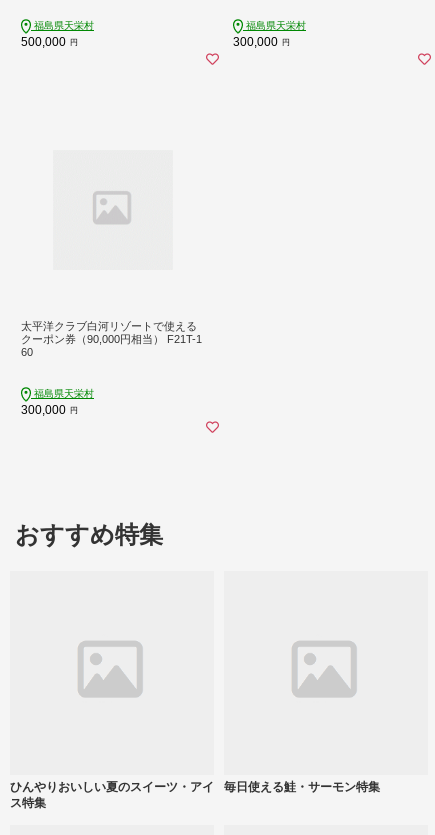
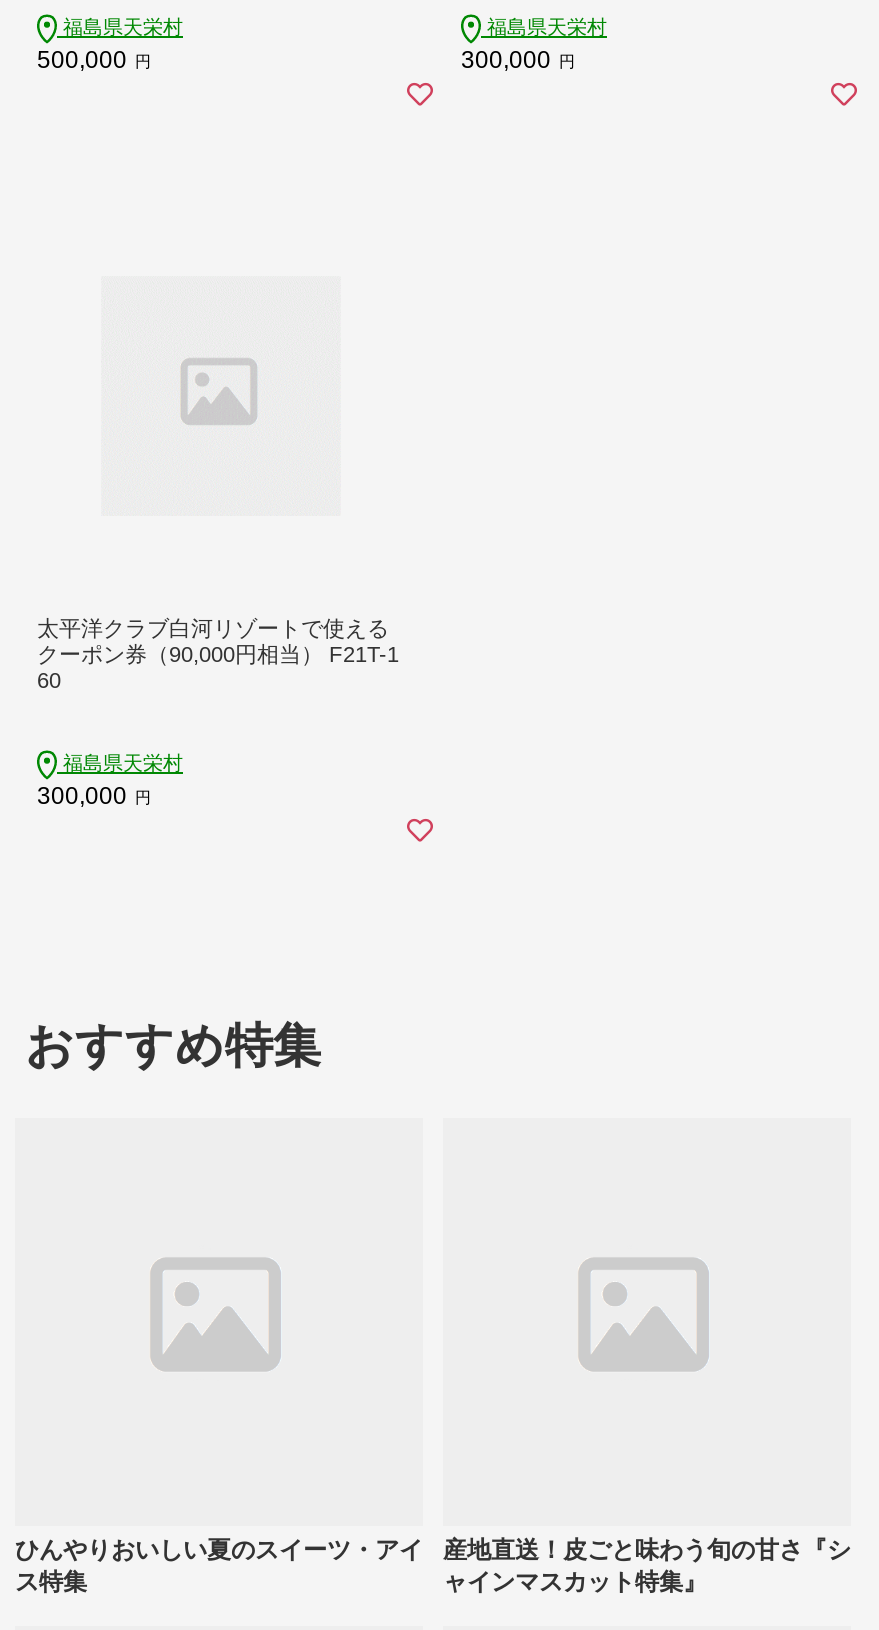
[224,780,380,794] 毎日使える鮭・サーモン特集 -> [443,1535,851,1595] 産地直送！皮ごと味わう旬の甘さ『シ | ャインマスカット特集』

